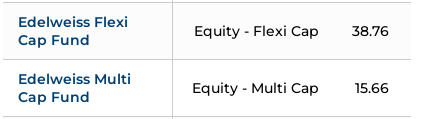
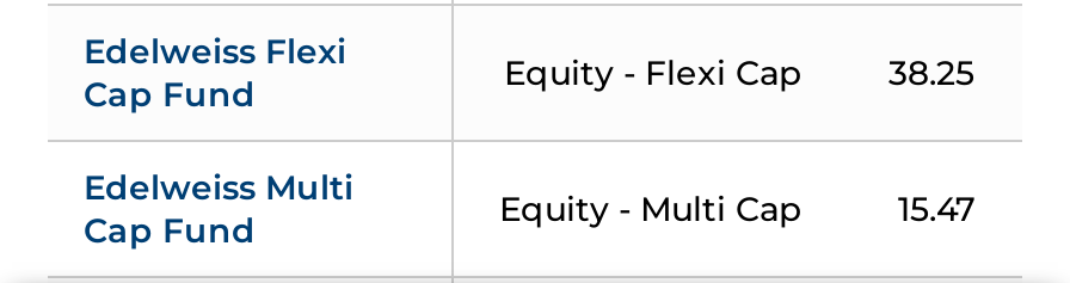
[352,22,389,40] 38.76 -> [888,52,974,95] 38.25
[355,79,389,97] 15.66 -> [898,188,974,231] 15.47

